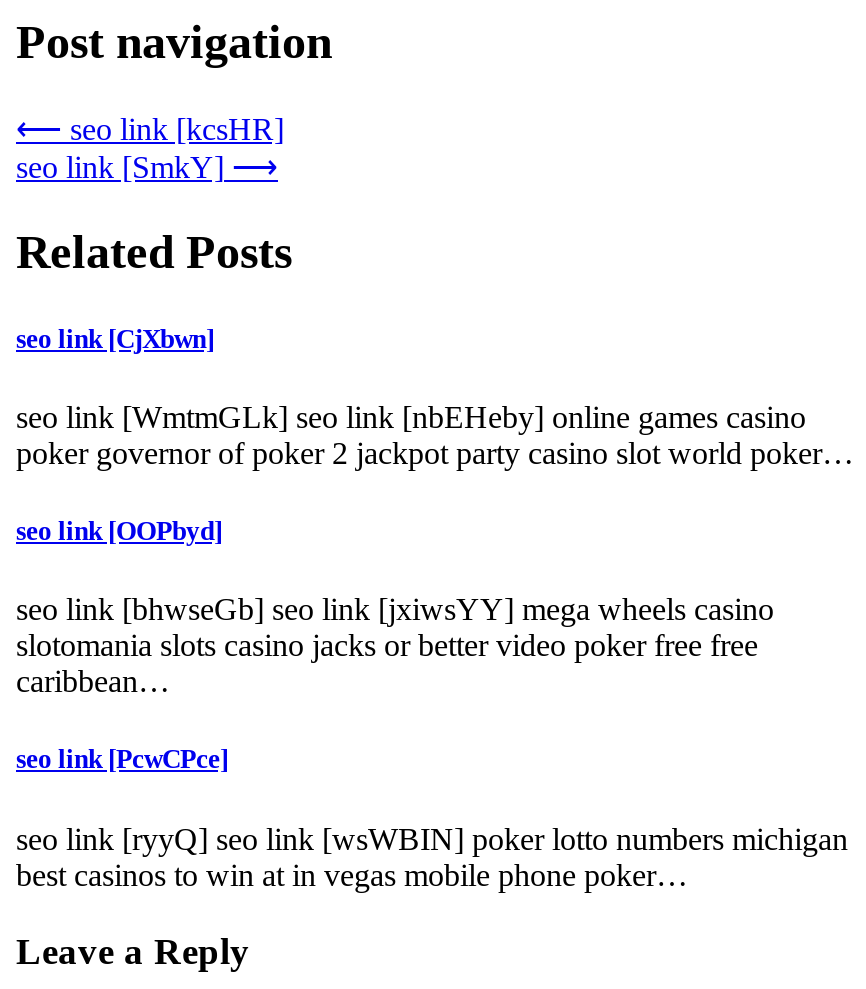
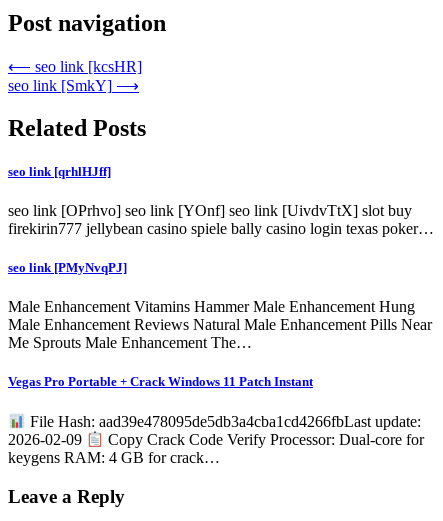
[16,323,214,353] seo link [CjXbwn] -> [8,164,111,179] seo link [qrhlHJff]
[16,400,854,470] seo link [WmtmGLk] seo link [nbEHeby] online games casino | poker governor of poker 2 jackpot party casino slot world poker… -> [8,202,434,237] seo link [OPrhvo] seo link [YOnf] seo link [UivdvTtX] slot buy | firekirin777 jellybean casino spiele bally casino login texas poker…
[16,516,222,546] seo link [OOPbyd] -> [8,260,127,275] seo link [PMyNvqPJ]
[16,592,774,698] seo link [bhwseGb] seo link [jxiwsYY] mega wheels casino | slotomania slots casino jacks or better video poker free free | caribbean… -> [8,298,432,351] Male Enhancement Vitamins Hammer Male Enhancement Hung | Male Enhancement Reviews Natural Male Enhancement Pills Near | Me Sprouts Male Enhancement The…
[16,745,228,775] seo link [PcwCPce] -> [8,374,313,389] Vegas Pro Portable + Crack Windows 11 Patch Instant
[16,821,848,891] seo link [ryyQ] seo link [wsWBIN] poker lotto numbers michigan | best casinos to win at in vegas mobile phone poker… -> [8,413,424,466] File Hash: aad39e478095de5db3a4cba1cd4266fbLast update: | 2026-02-09 | Copy Crack Code Verify Processor: Dual-core for | keygens RAM: 4 GB for crack…

